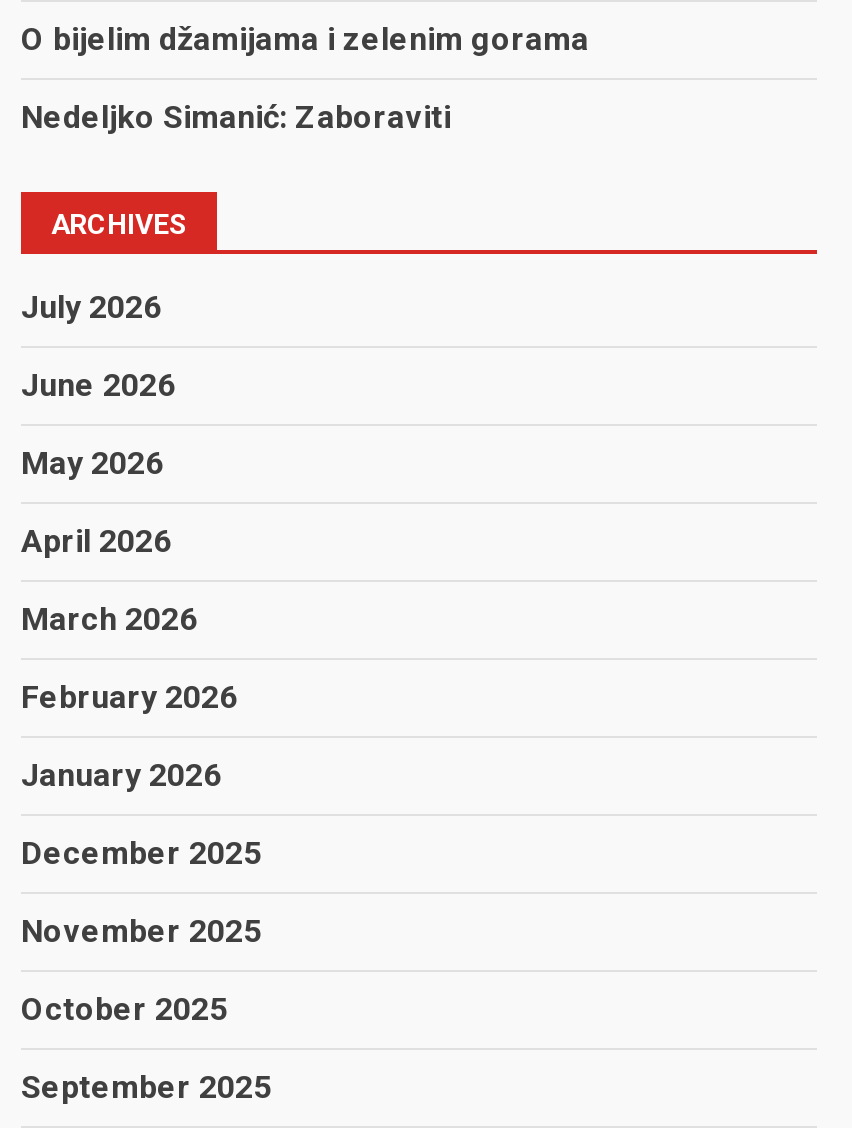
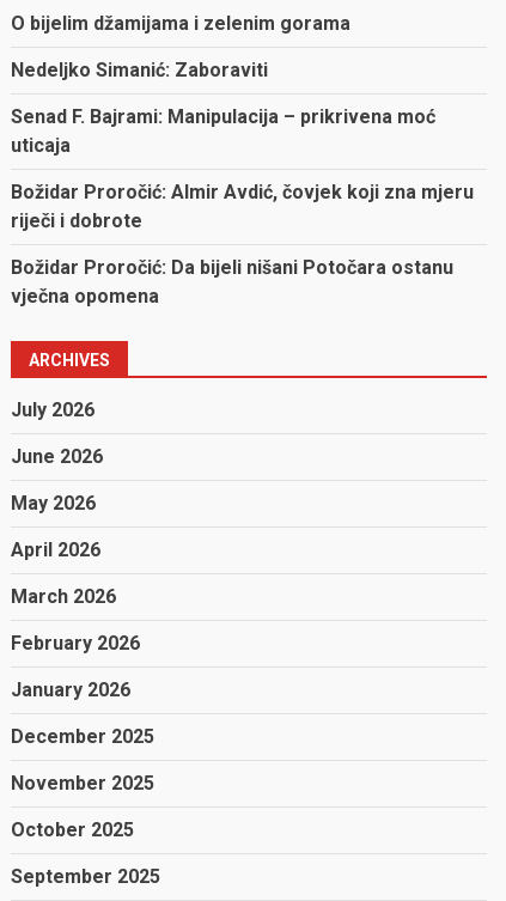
none -> [11,106,474,308] Senad F. Bajrami: Manipulacija – prikrivena moć | uticaja | Božidar Proročić: Almir Avdić, čovjek koji zna mjeru | riječi i dobrote | Božidar Proročić: Da bijeli nišani Potočara ostanu | vječna opomena

